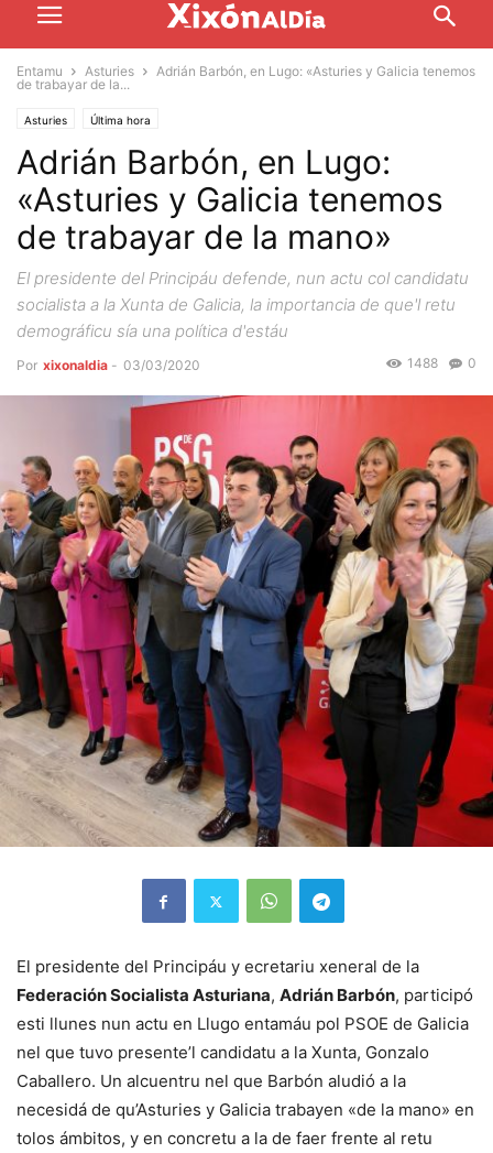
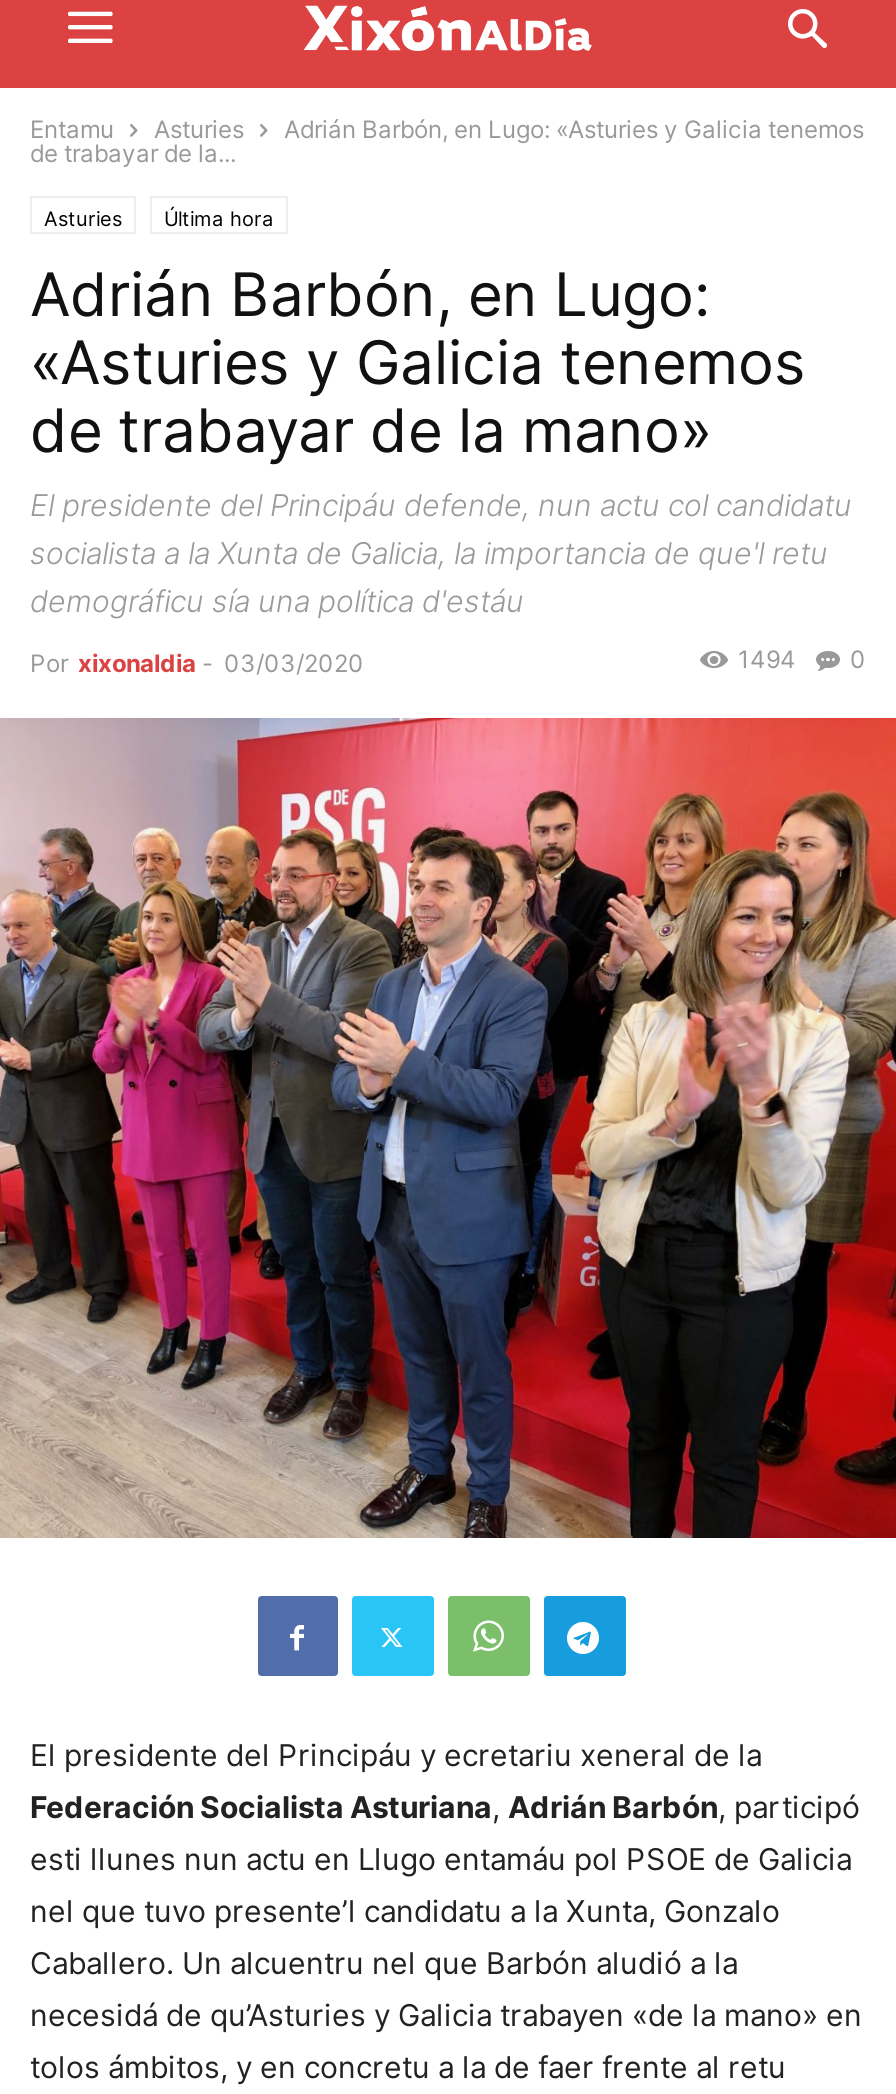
[407,355,476,371] 1488 0 -> [738,644,866,674] 1494 0

